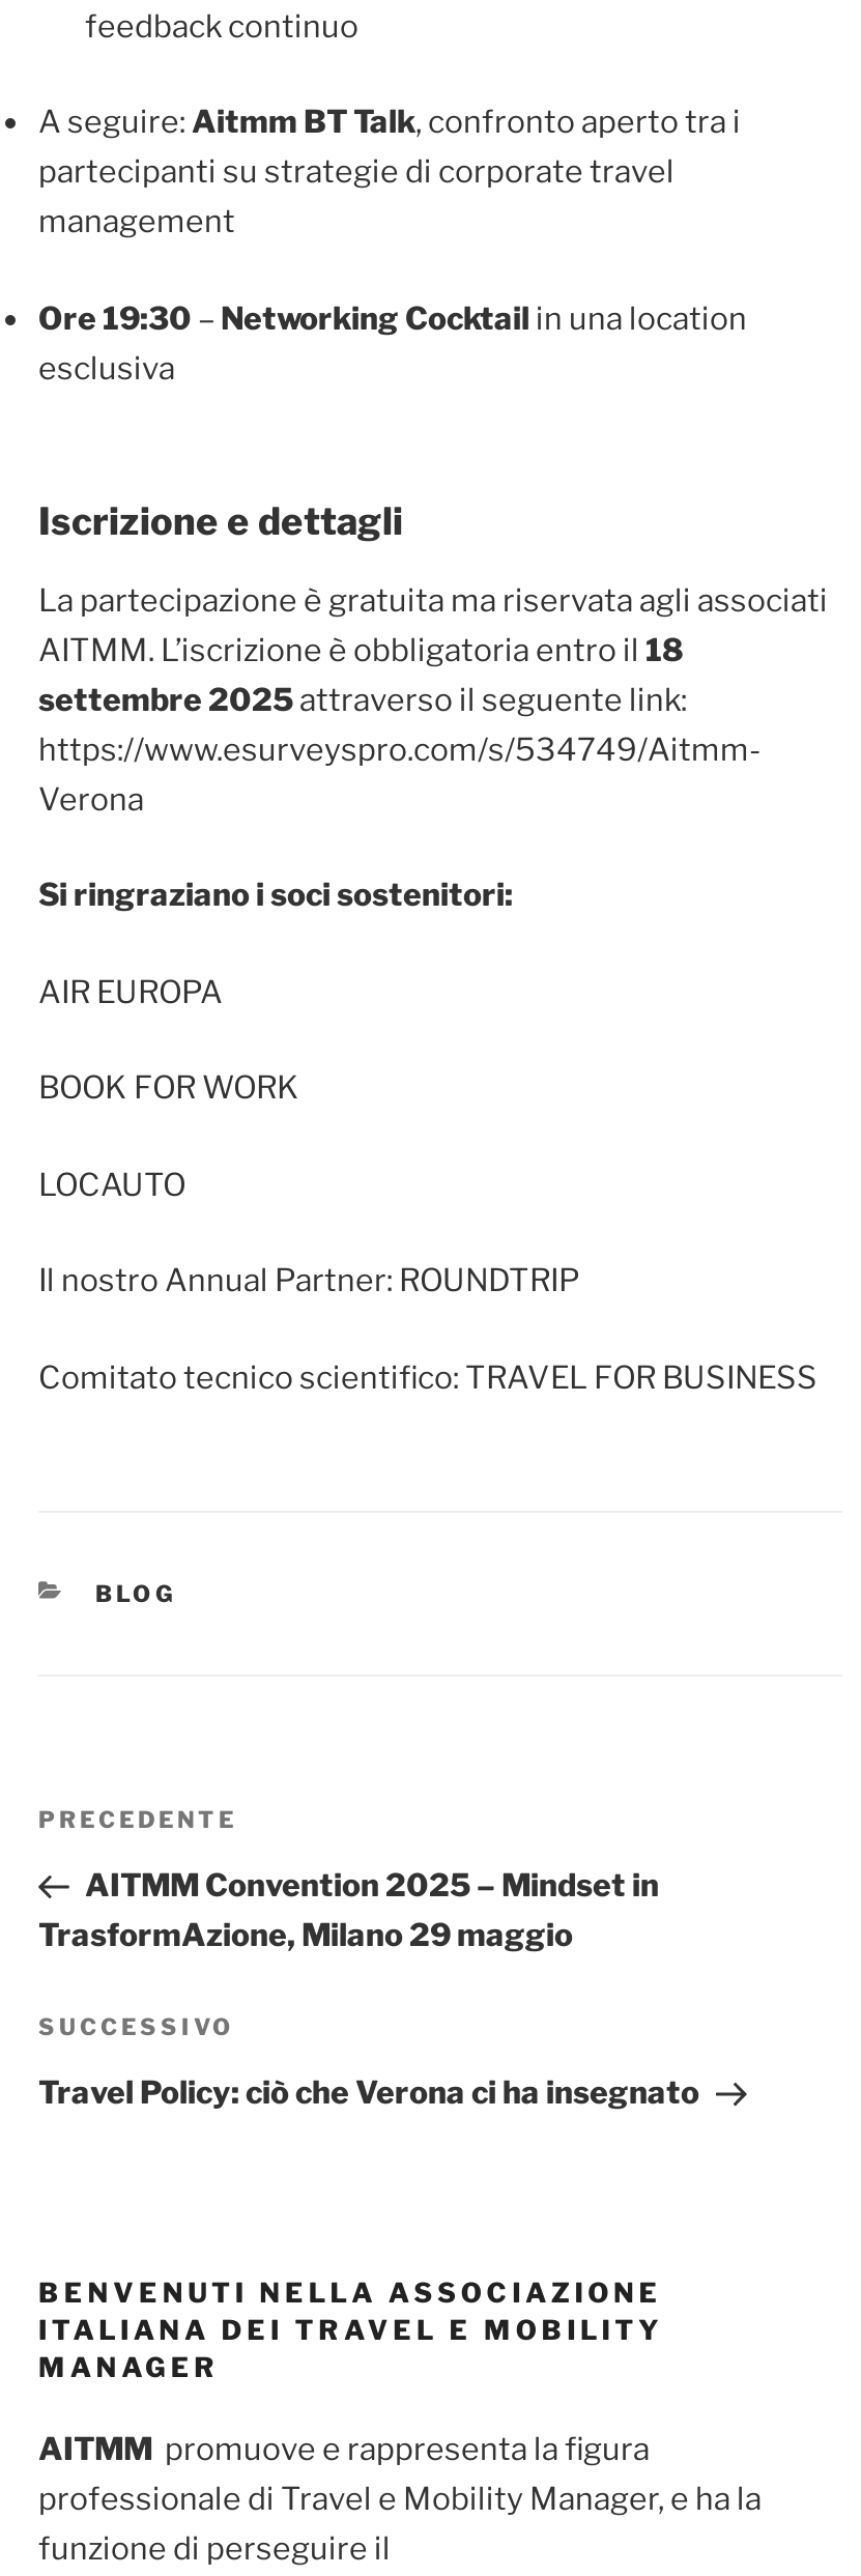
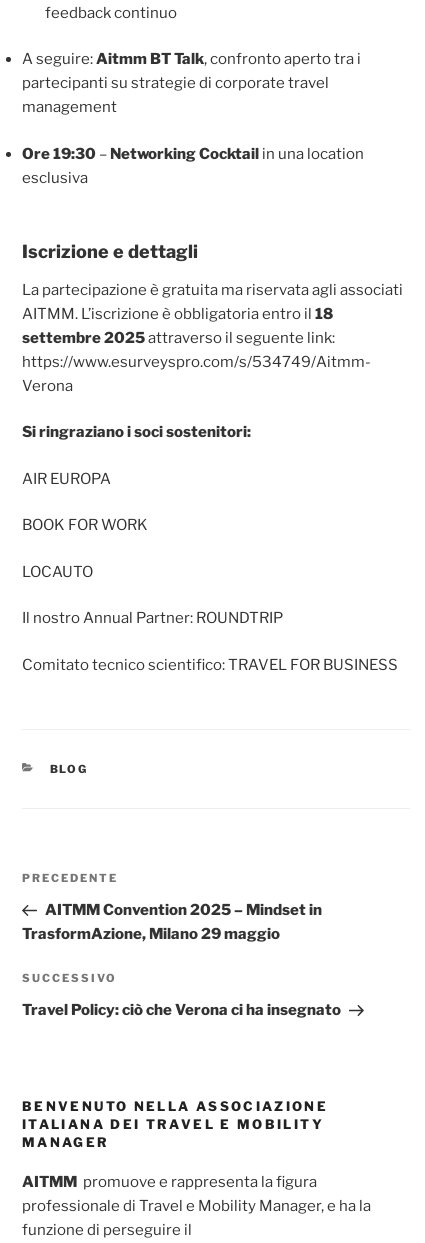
[38,2275,662,2308] BENVENUTI NELLA ASSOCIAZIONE -> [22,1098,328,1114] BENVENUTO NELLA ASSOCIAZIONE

